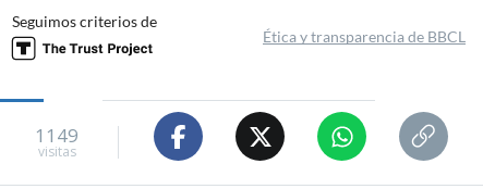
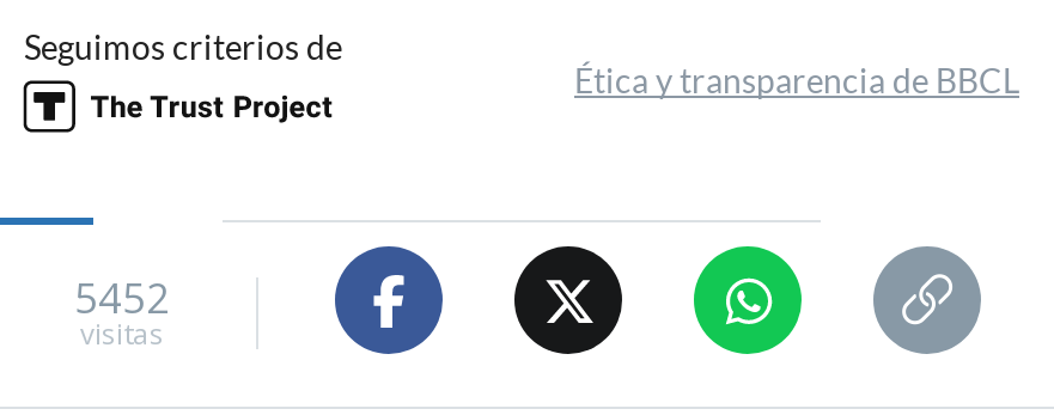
[35,123,79,148] 1149 -> [74,270,170,325] 5452

